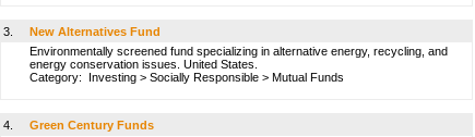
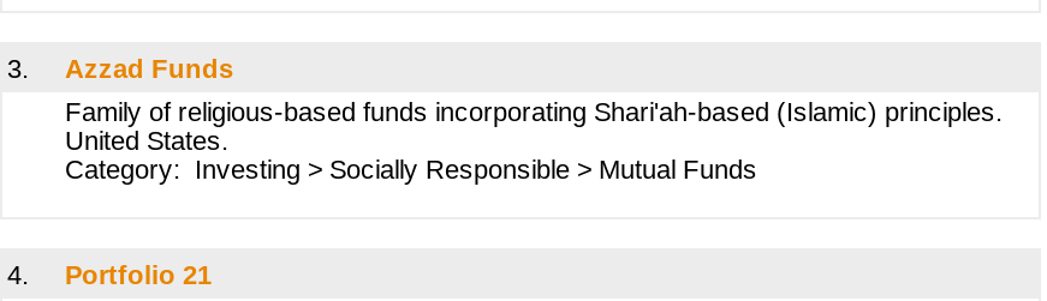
[29,25,161,38] New Alternatives Fund -> [65,54,233,83] Azzad Funds
[29,45,448,71] Environmentally screened fund specializing in alternative energy, recycling, and | energy conservation issues. United States. -> [65,97,1003,155] Family of religious-based funds incorporating Shari'ah-based (Islamic) principles. | United States.
[29,119,154,132] Green Century Funds -> [65,260,212,289] Portfolio 21

